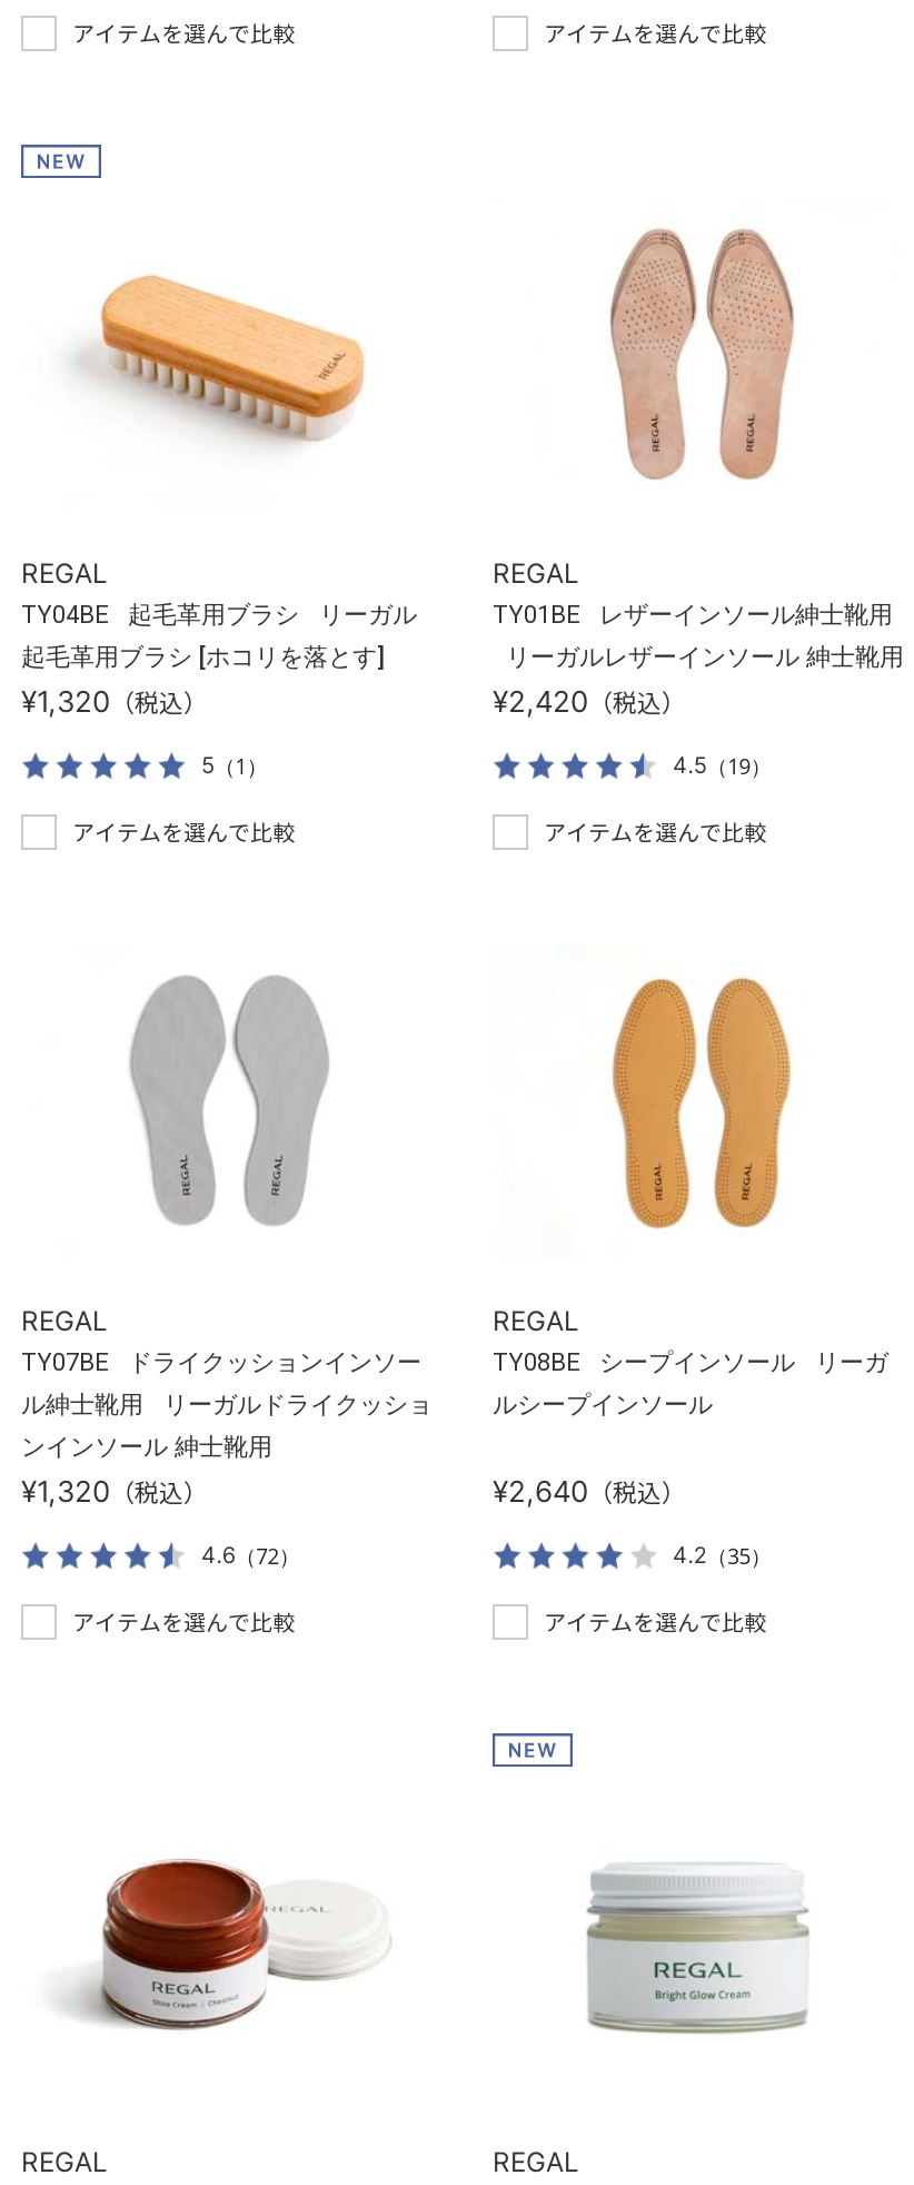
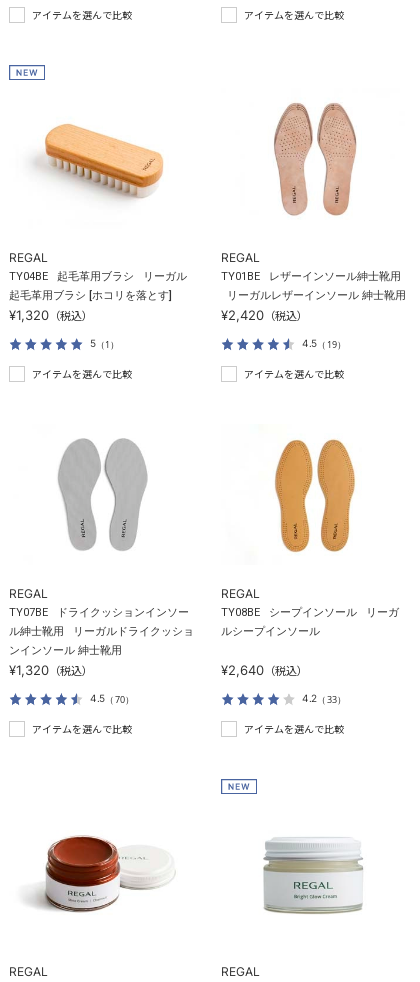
[201,1540,300,1571] 4.6（72） -> [90,692,134,706] 4.5（70）
[673,1540,771,1571] 4.2（35） -> [302,692,346,706] 4.2（33）

